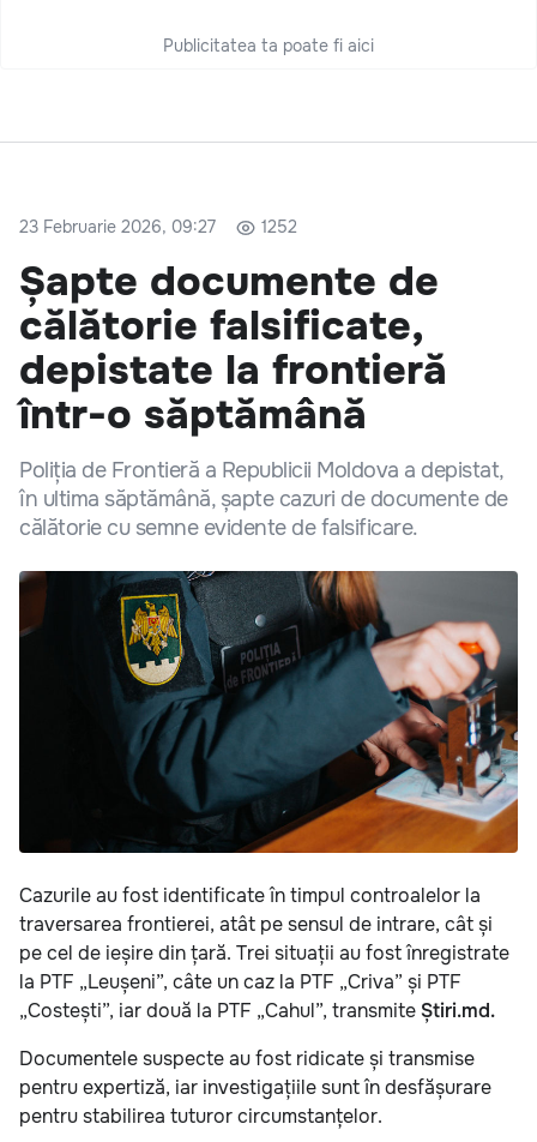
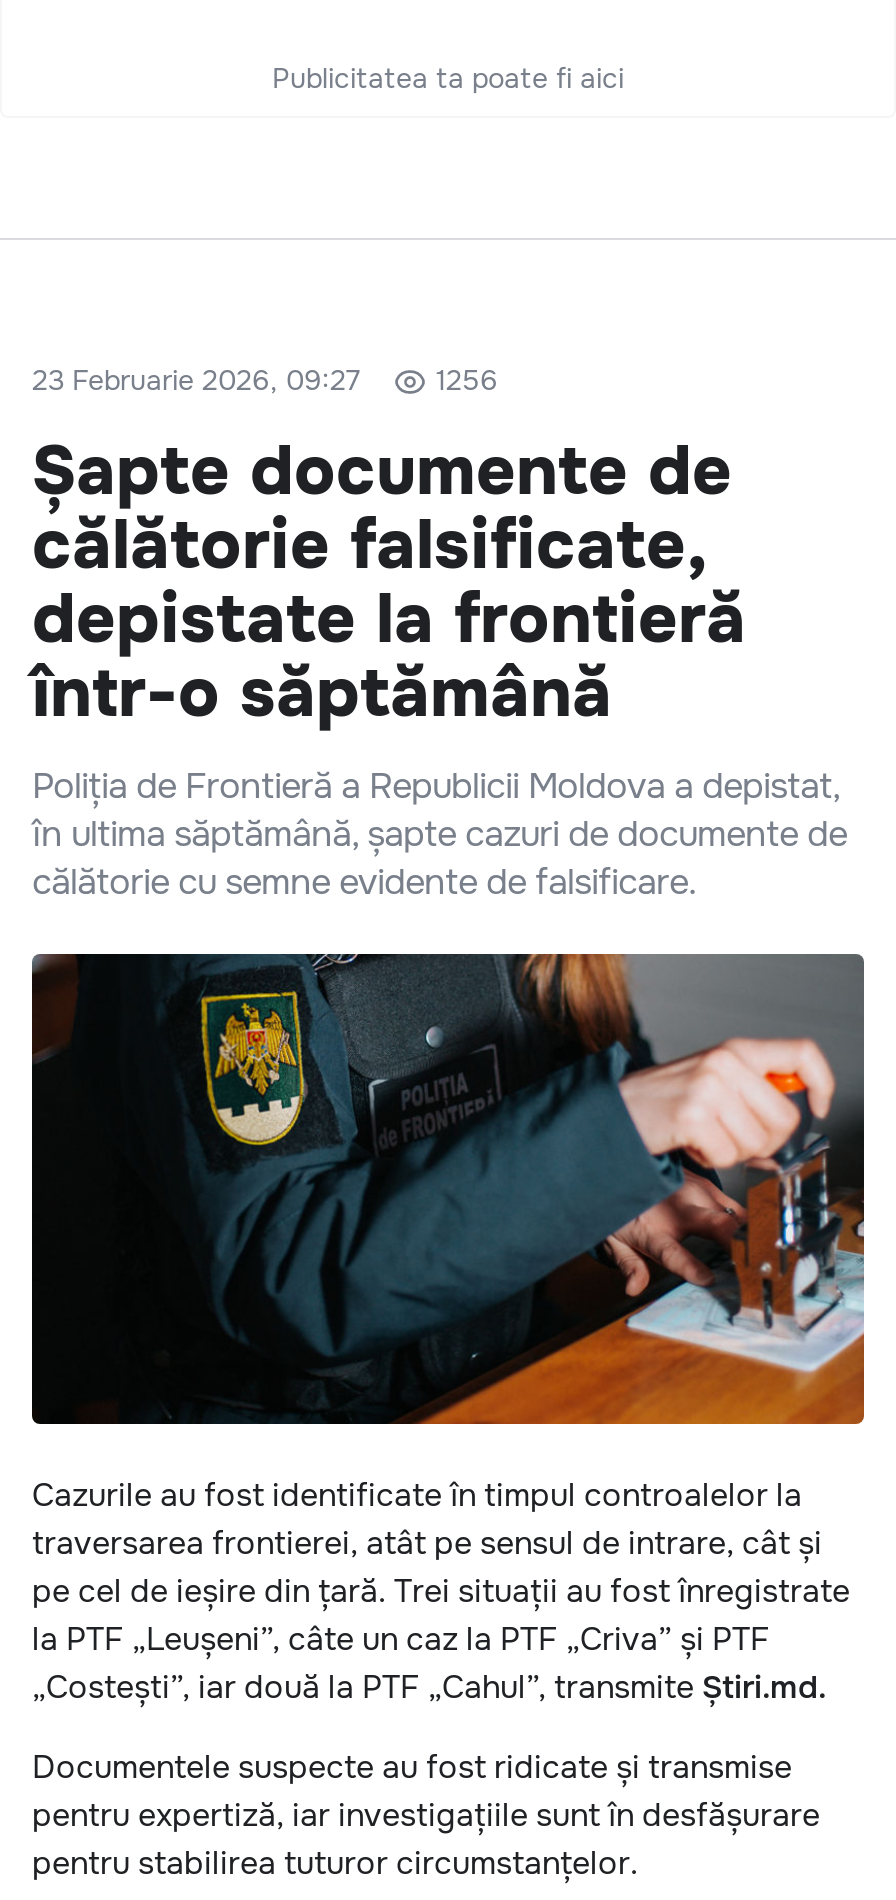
[261,217,297,238] 1252 -> [436,363,498,399] 1256

